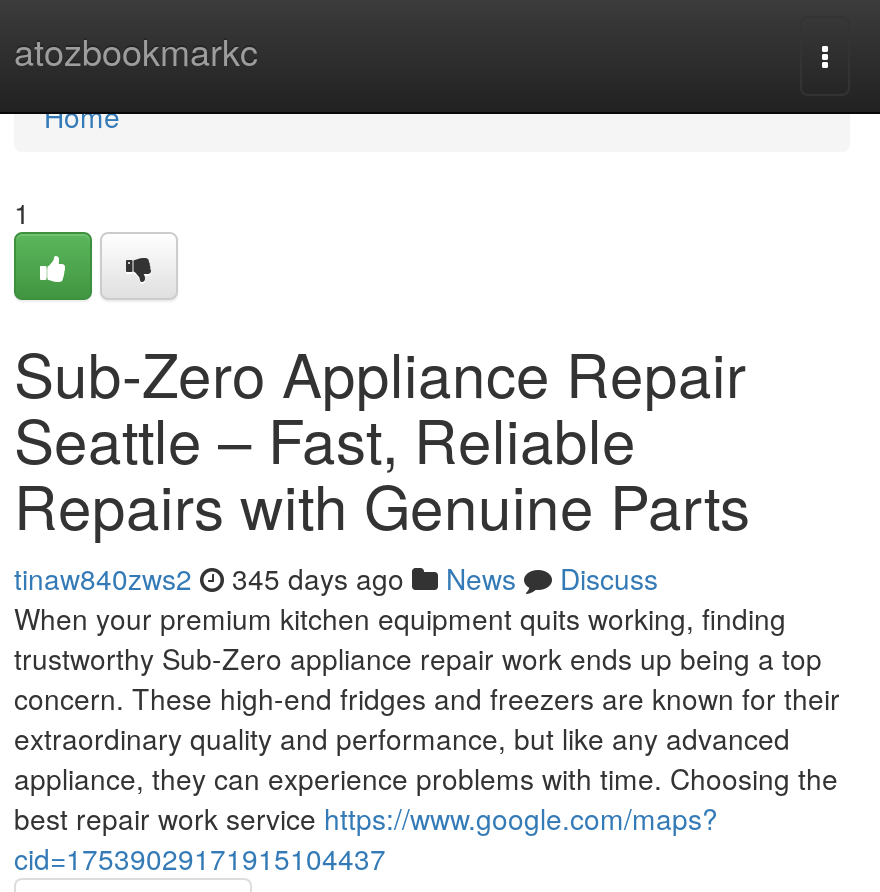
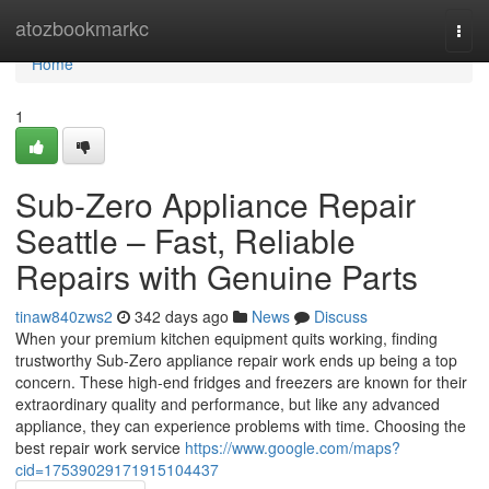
[14,558,658,598] tinaw840zws2 345 days ago News Discuss -> [15,305,368,327] tinaw840zws2 342 days ago News Discuss

